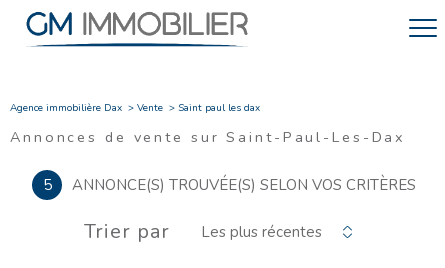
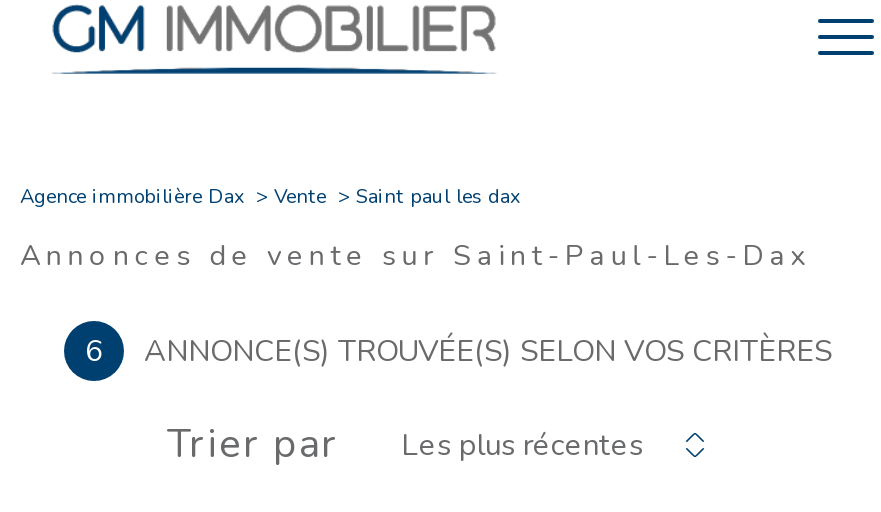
[42,174,416,194] 5 ANNONCE(S) TROUVÉE(S) SELON VOS CRITÈRES -> [85,330,832,370] 6 ANNONCE(S) TROUVÉE(S) SELON VOS CRITÈRES

